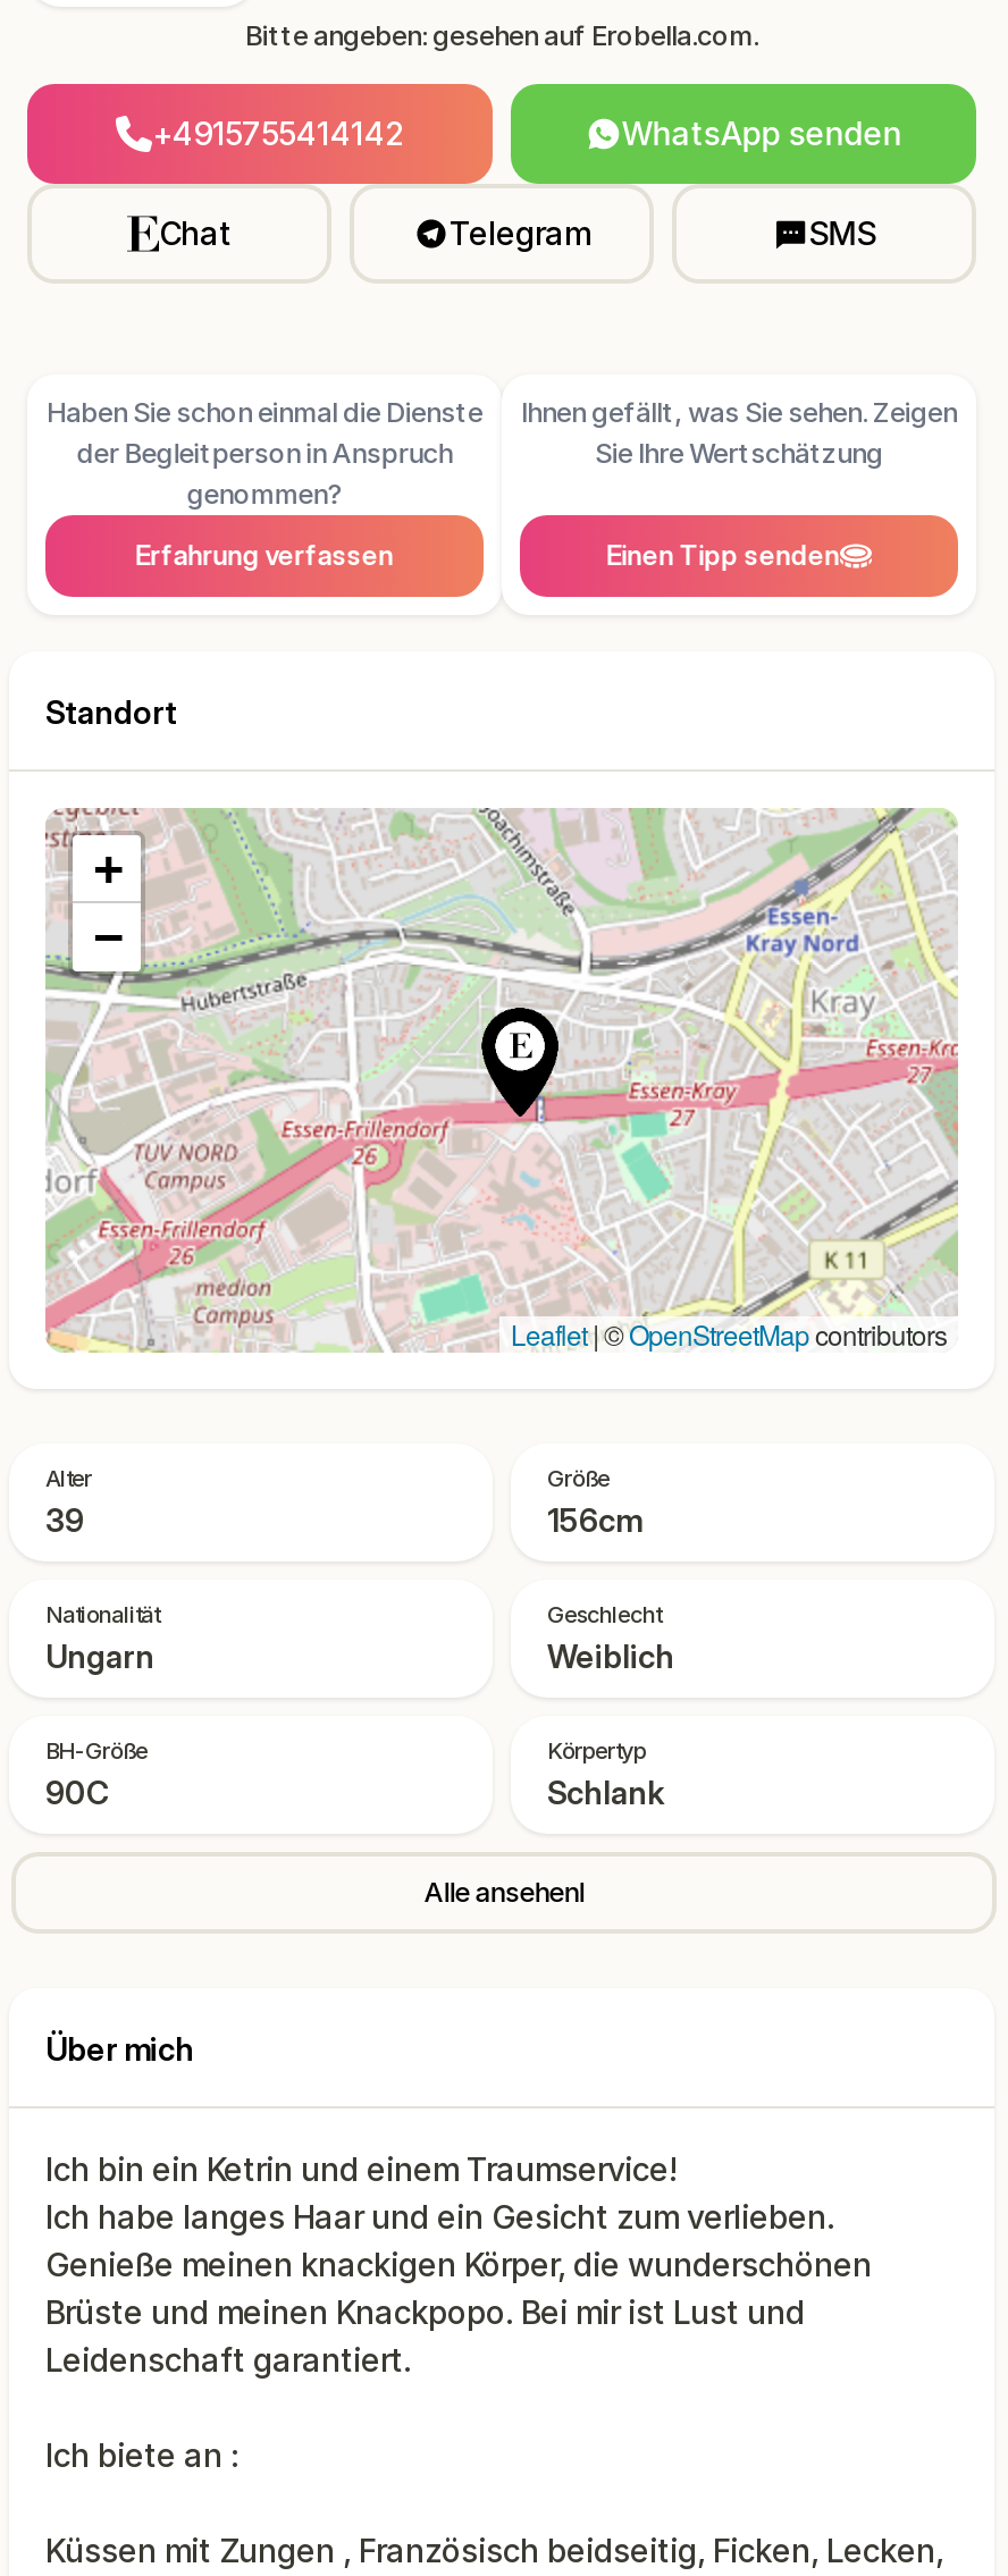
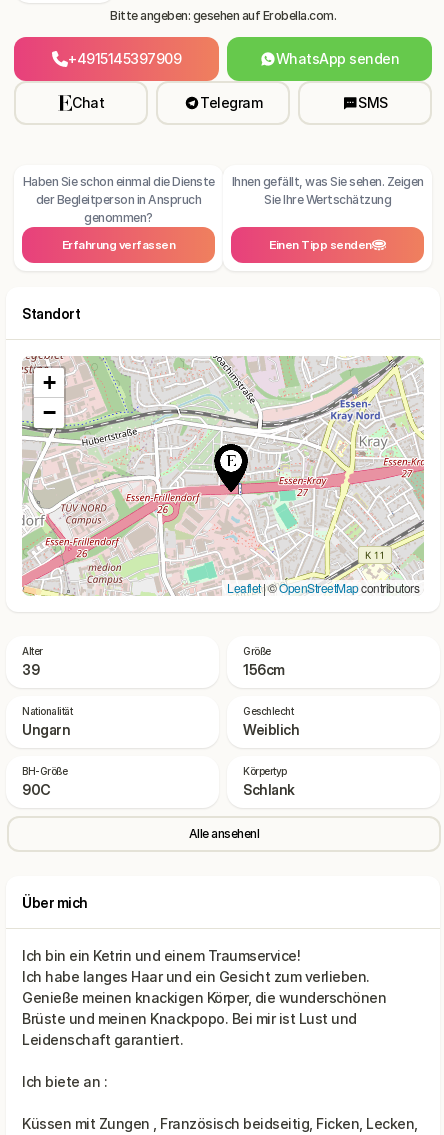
[152,114,404,153] +4915755414142 -> [68,50,181,67] +4915145397909

